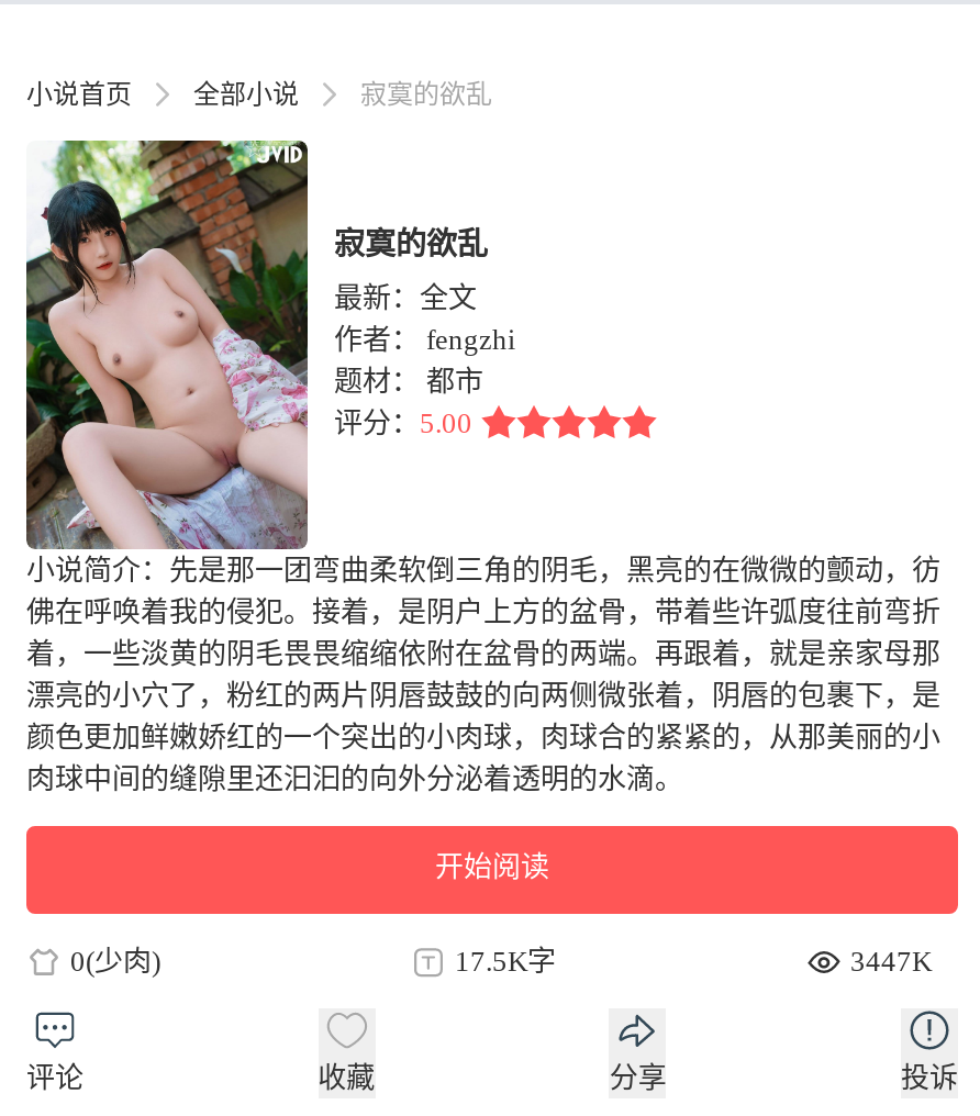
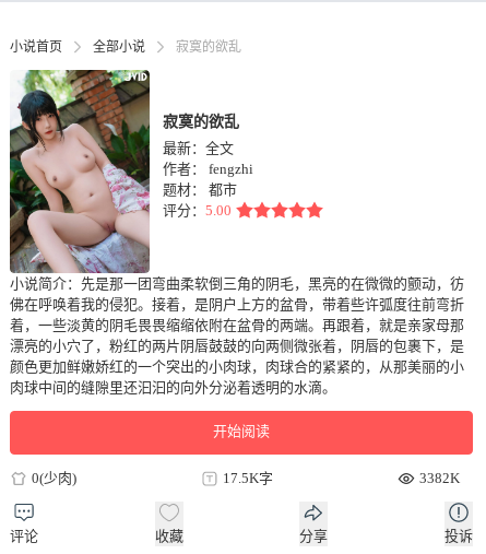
[850,945,932,978] 3447K -> [419,470,460,486] 3382K

